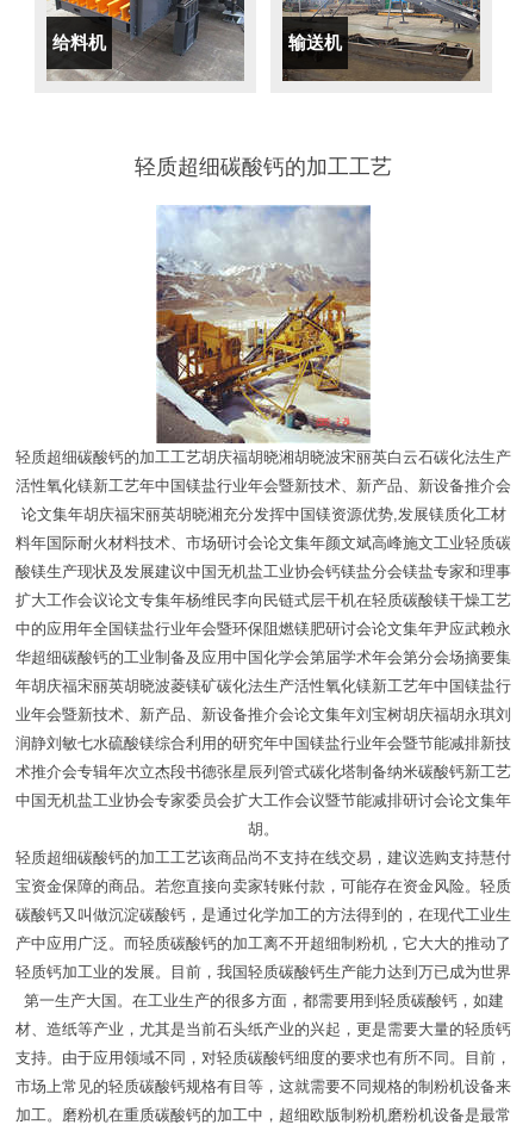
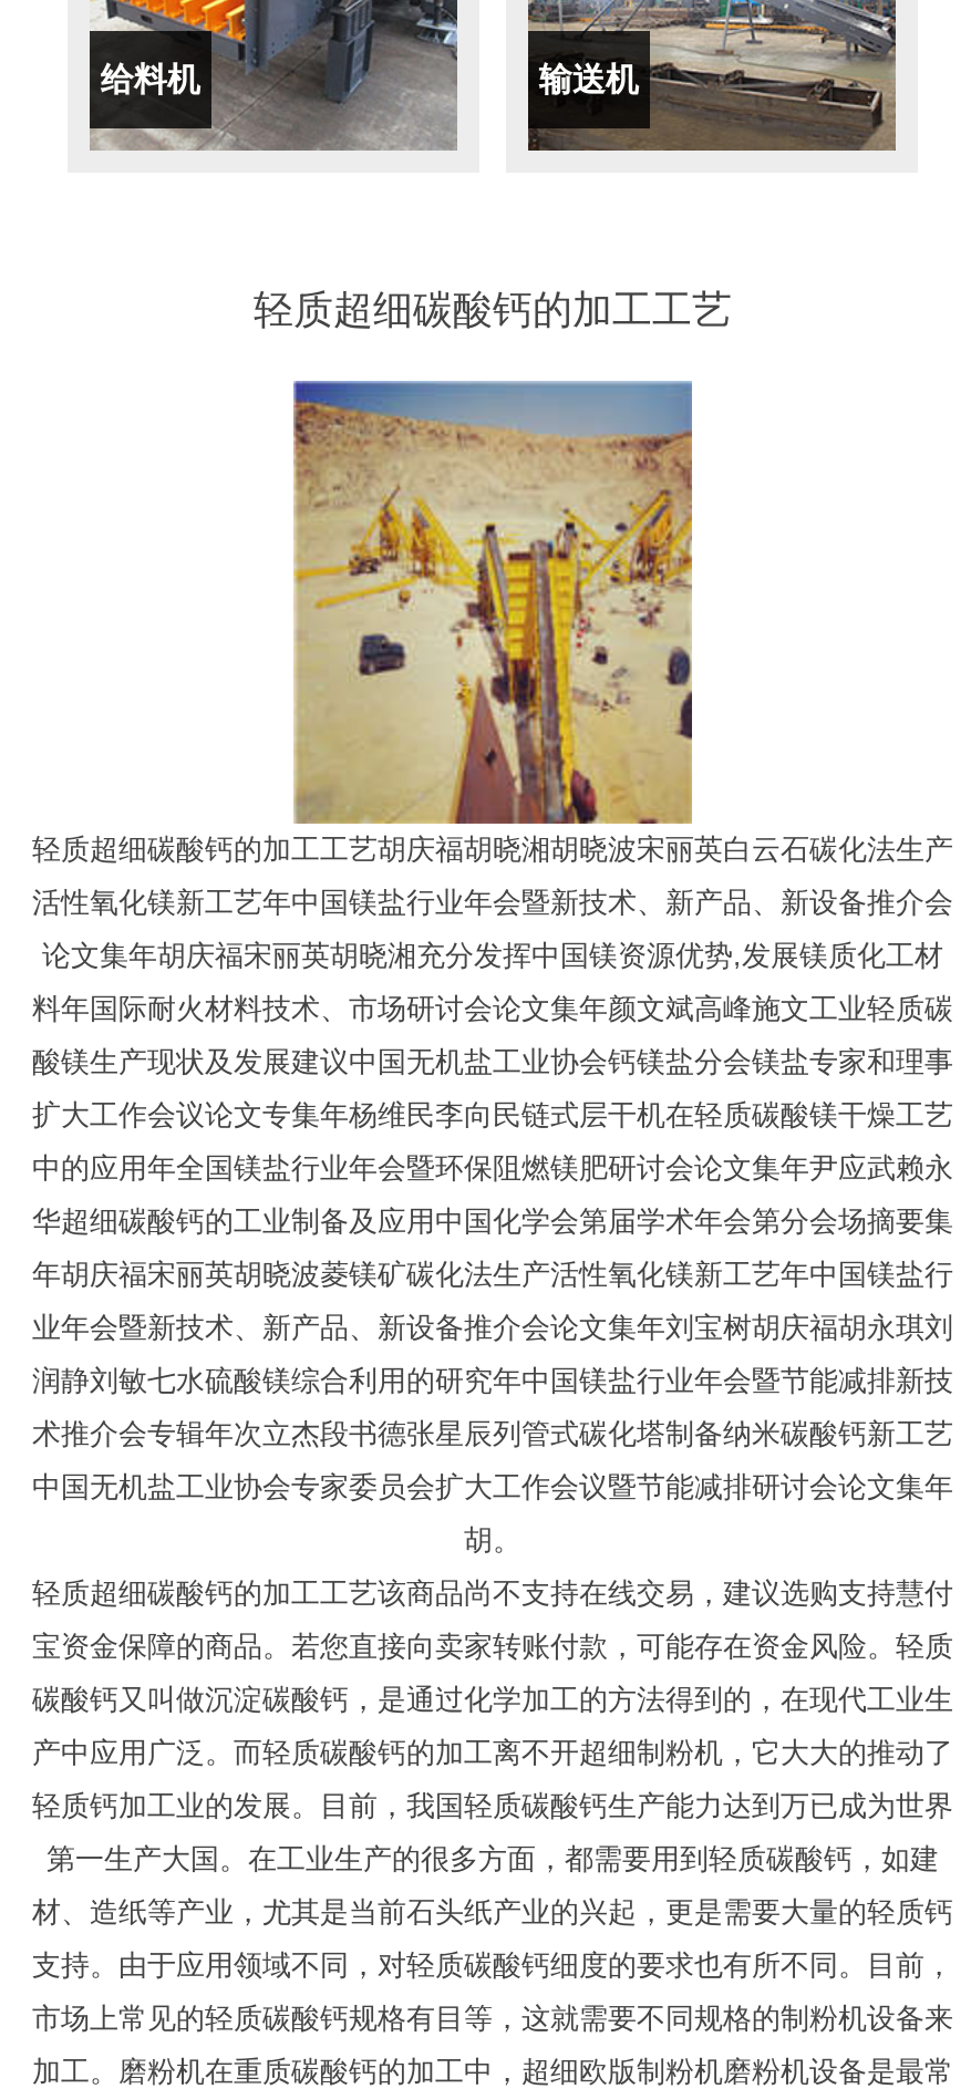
[155,205,372,445] [image] -> [291,381,694,826] [image]

